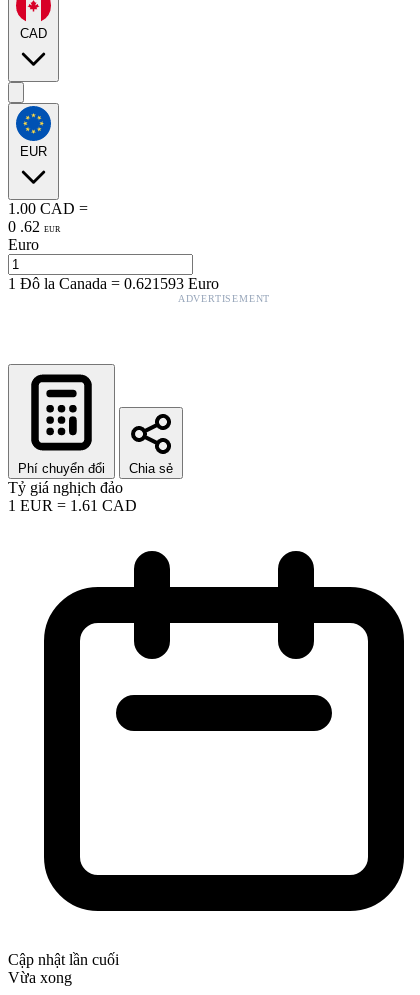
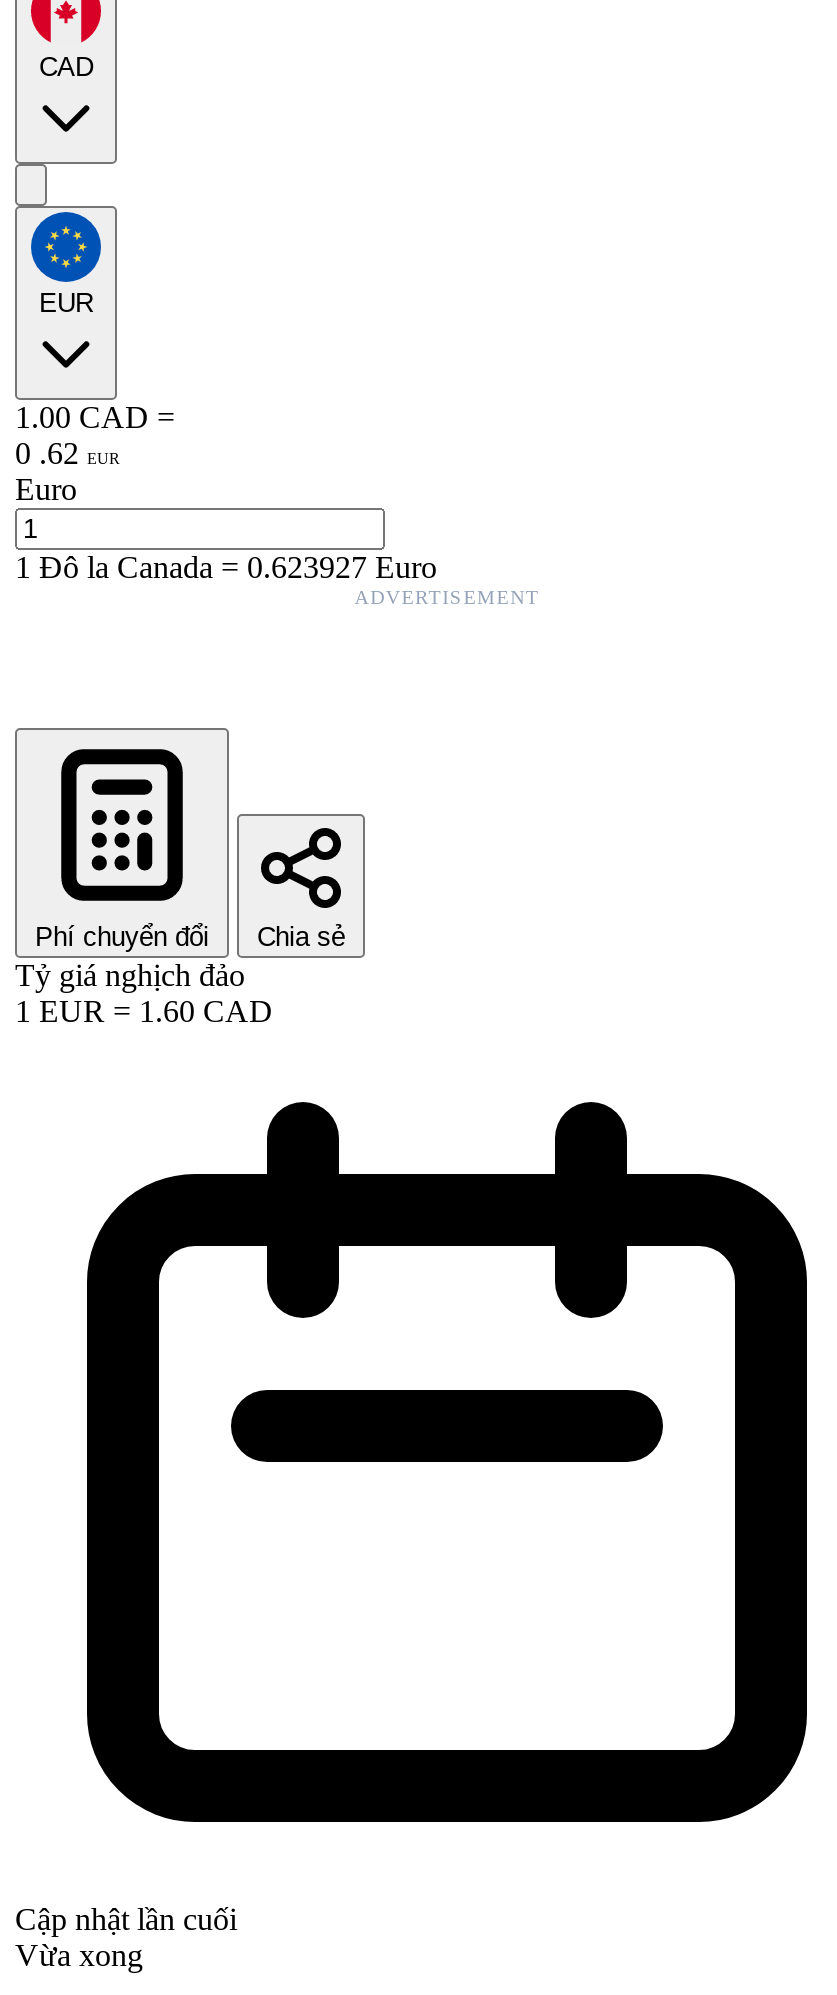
[8,275,219,292] 1Đô la Canada=0.621593 Euro -> [15,550,437,584] 1Đô la Canada=0.623927 Euro
[8,497,137,514] 1 EUR = 1.61 CAD -> [15,994,273,1028] 1 EUR = 1.60 CAD

